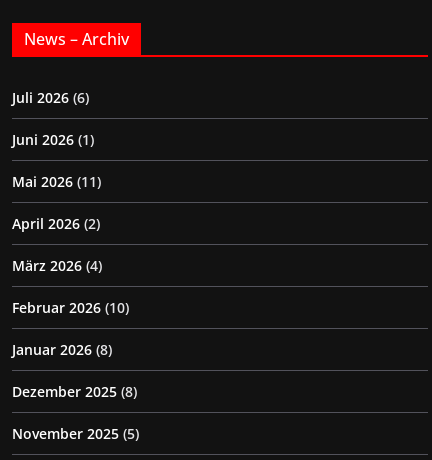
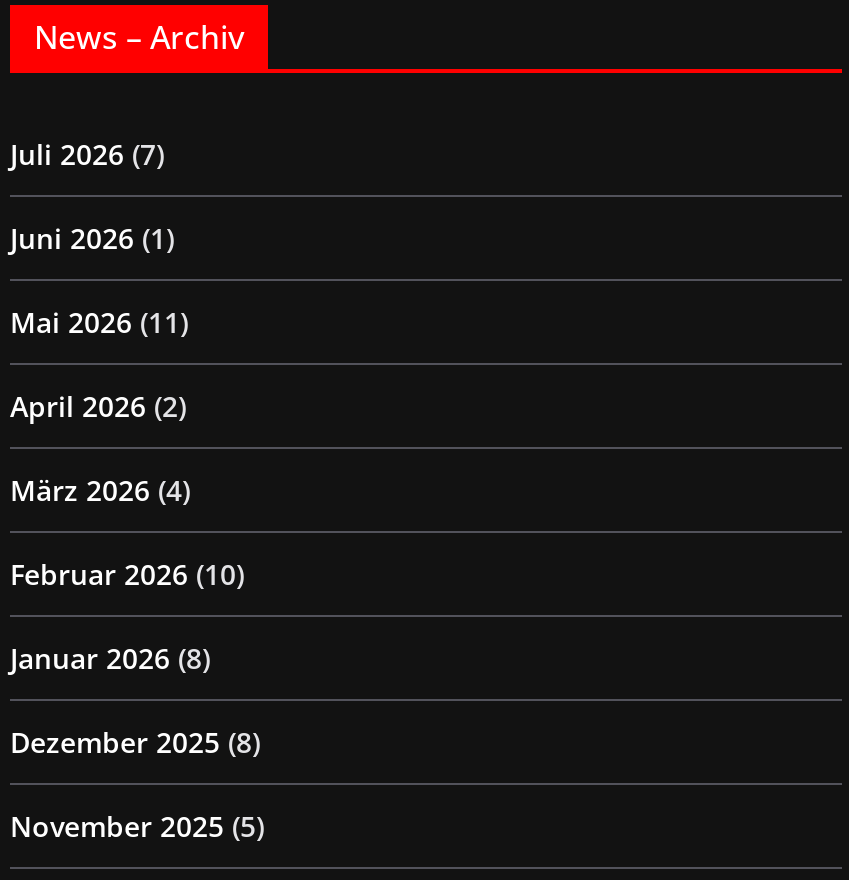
[12,88,89,107] Juli 2026 (6) -> [10,136,164,174] Juli 2026 (7)

